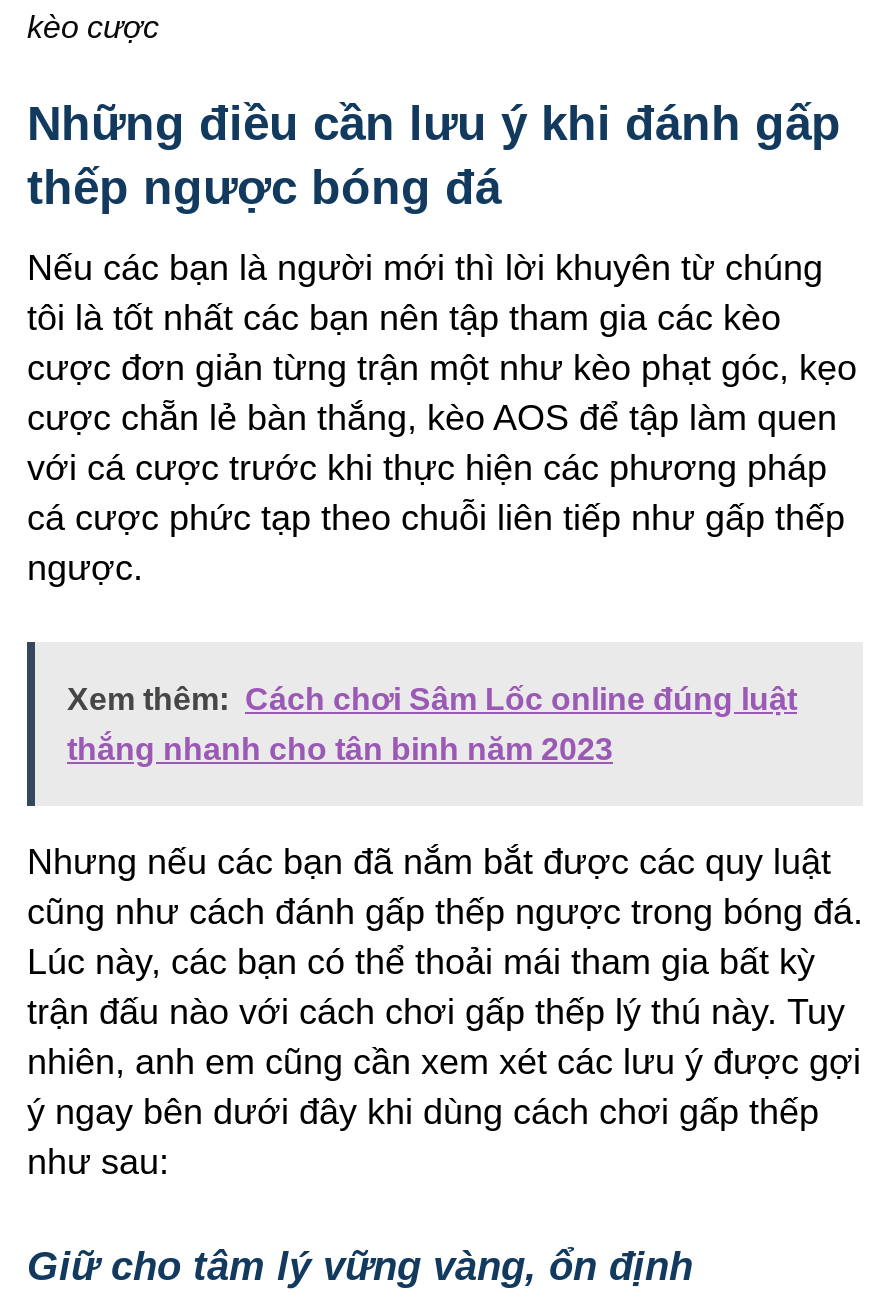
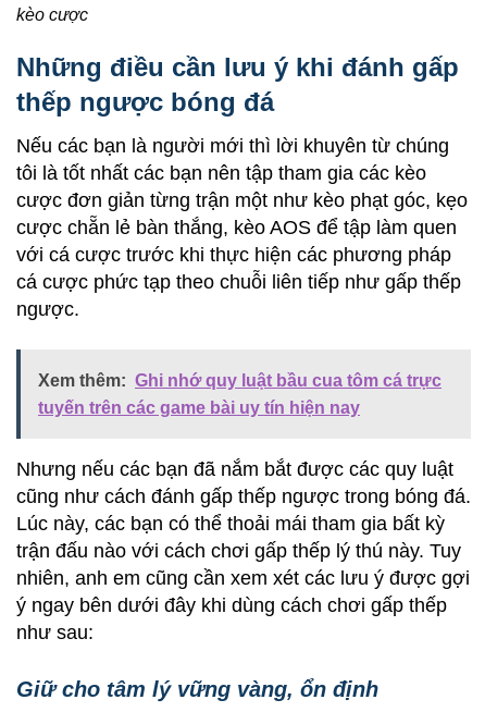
[67,682,797,716] Xem thêm: Cách chơi Sâm Lốc online đúng luật -> [38,371,442,390] Xem thêm: Ghi nhớ quy luật bầu cua tôm cá trực
[67,732,613,766] thắng nhanh cho tân binh năm 2023 -> [38,398,360,417] tuyến trên các game bài uy tín hiện nay

